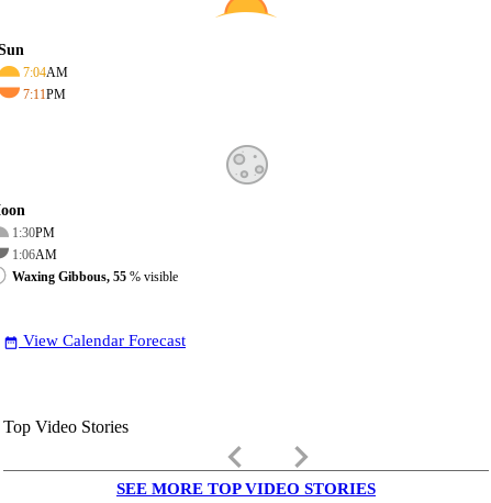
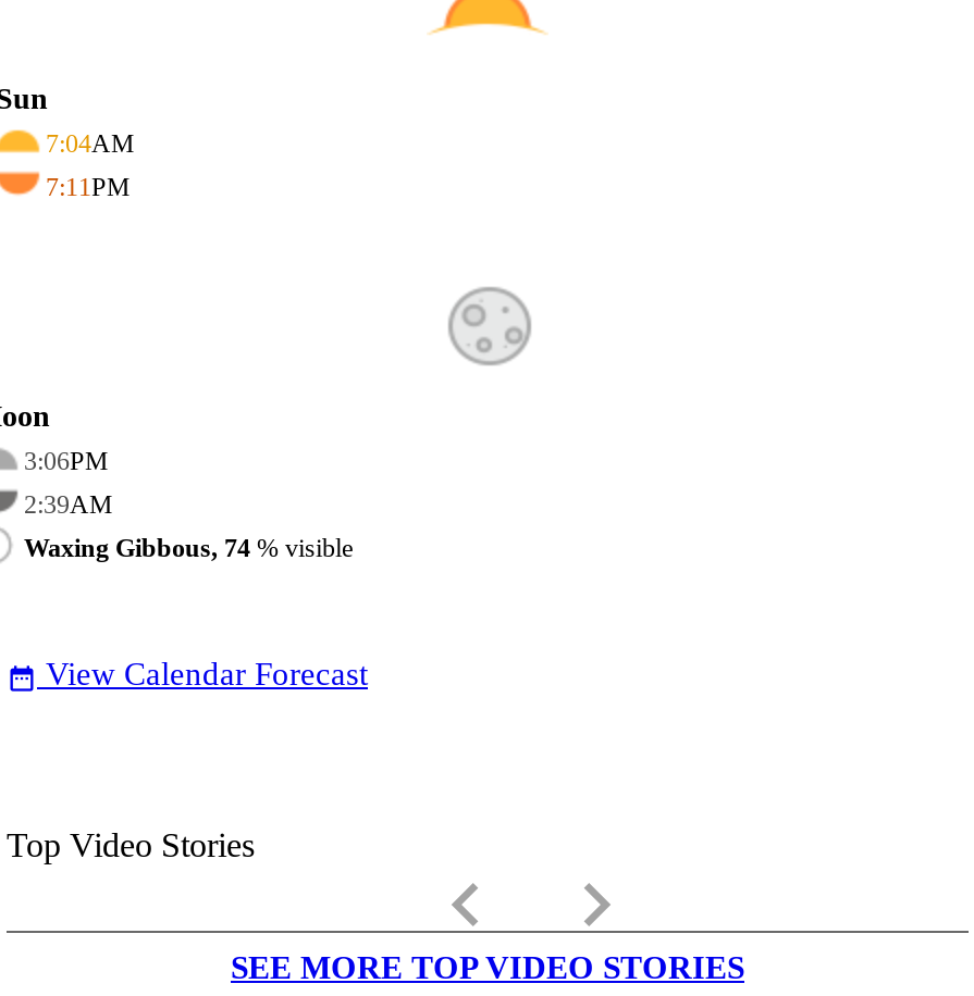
[12,225,55,240] 1:30PM -> [24,446,109,476] 3:06PM
[12,247,57,262] 1:06AM -> [24,489,113,520] 2:39AM
[12,269,178,284] Waxing Gibbous, 55% visible -> [24,533,353,563] Waxing Gibbous, 74% visible

